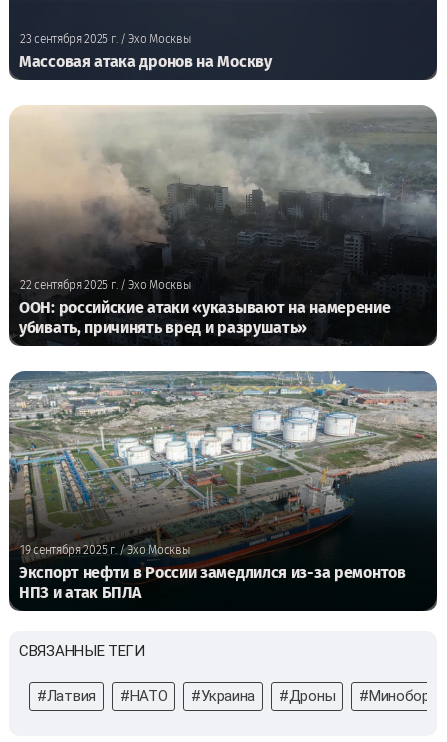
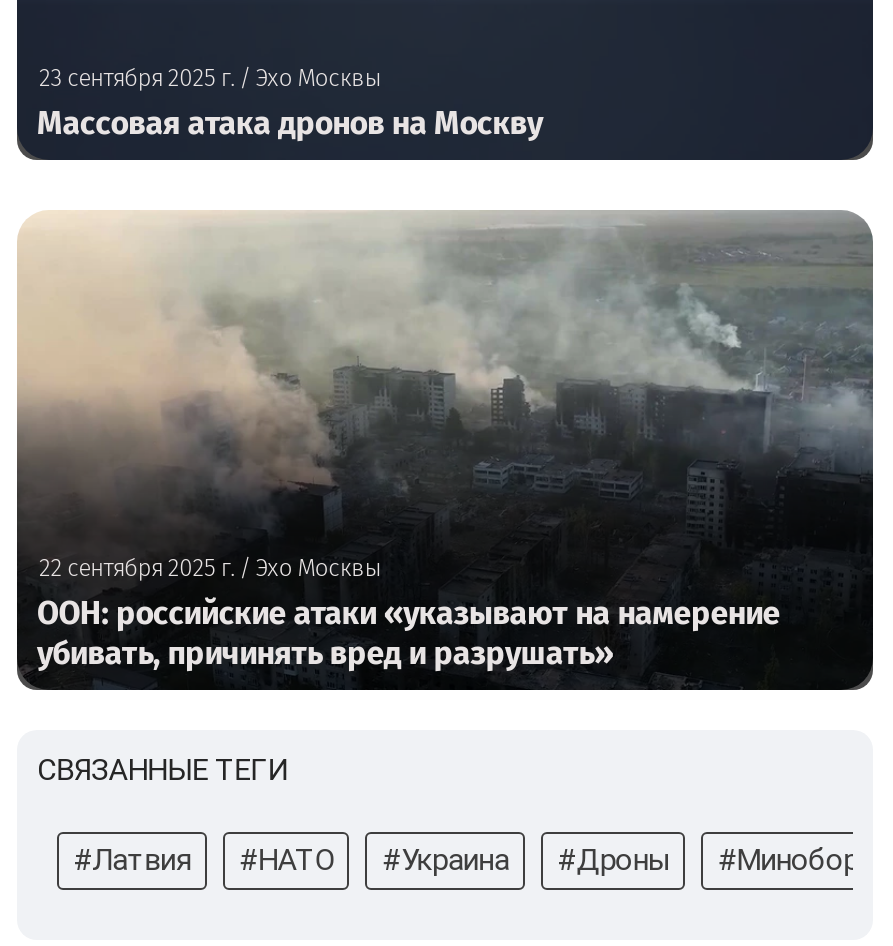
[9,370,437,602] [image] | 19 сентября 2025 г. / Эхо Москвы | Экспорт нефти в России замедлился из-за ремонтов | НПЗ и атак БПЛА -> none

